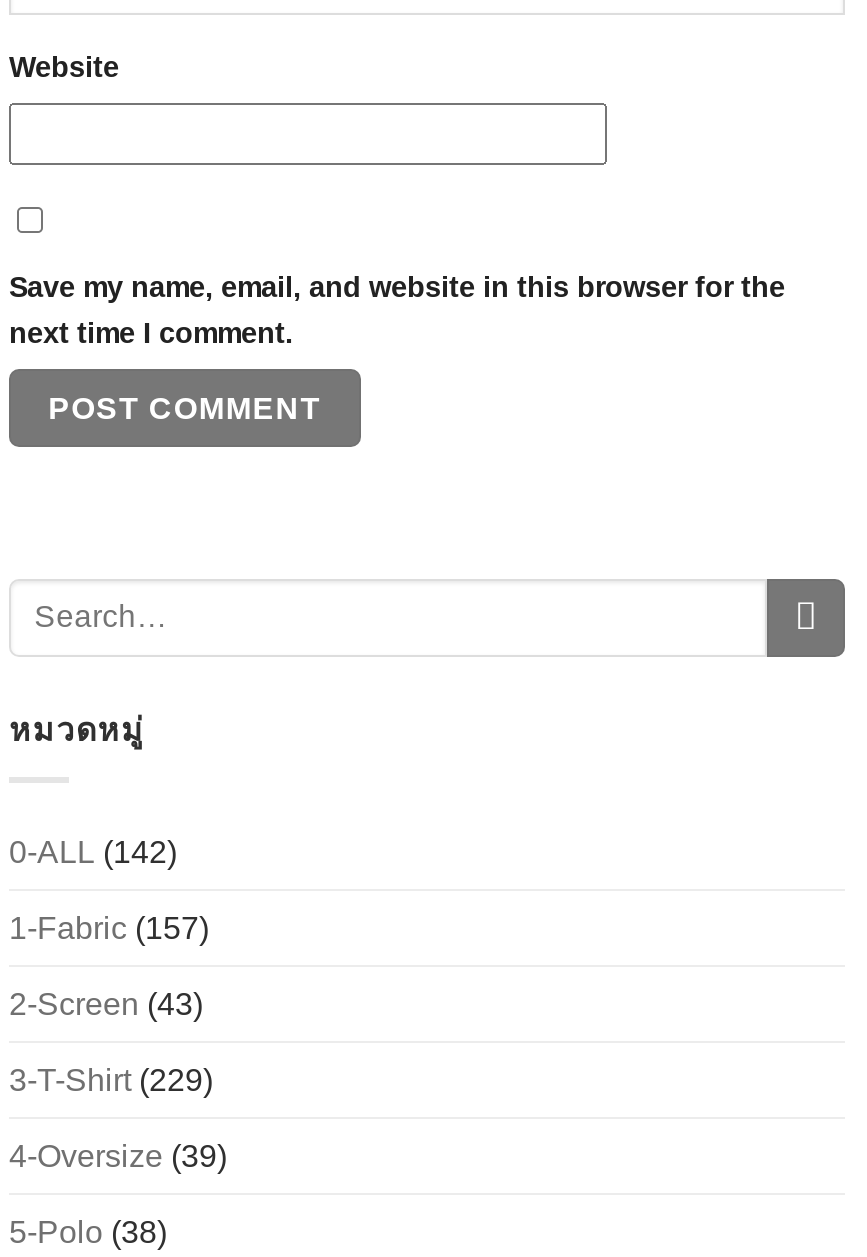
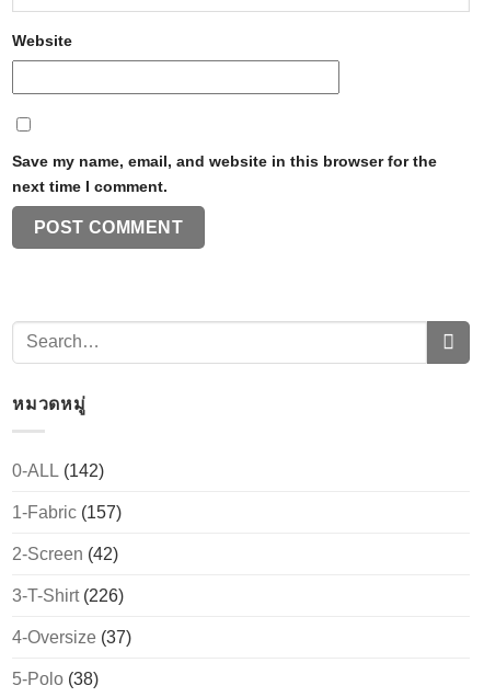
[9,986,203,1020] 2-Screen (43) -> [12,544,118,563] 2-Screen (42)
[9,1062,213,1096] 3-T-Shirt (229) -> [12,586,124,604] 3-T-Shirt (226)
[9,1138,227,1172] 4-Oversize (39) -> [12,627,131,646] 4-Oversize (37)

